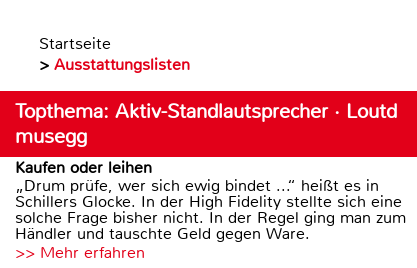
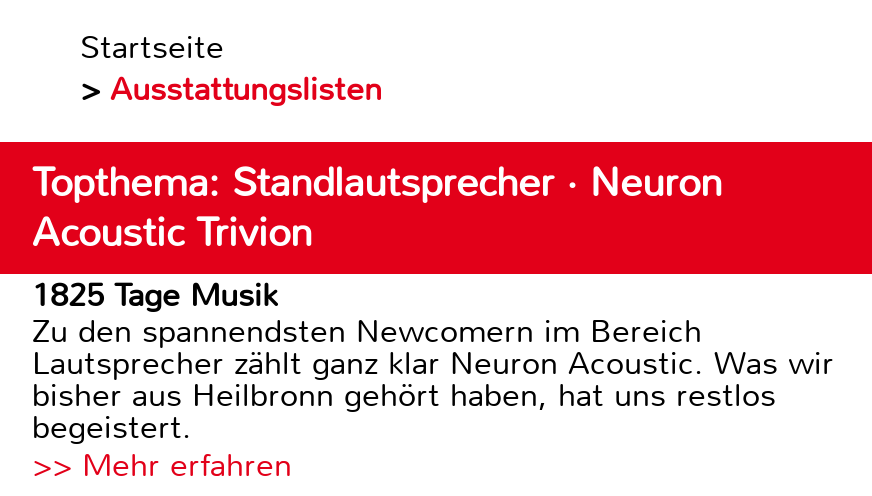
[15,99,406,244] Topthema: Aktiv-Standlautsprecher · Loutd | musegg | Kaufen oder leihen | „Drum prüfe, wer sich ewig bindet ...“ heißt es in | Schillers Glocke. In der High Fidelity stellte sich eine | solche Frage bisher nicht. In der Regel ging man zum | Händler und tauschte Geld gegen Ware. -> [32,158,834,448] Topthema: Standlautsprecher · Neuron | Acoustic Trivion | 1825 Tage Musik | Zu den spannendsten Newcomern im Bereich | Lautsprecher zählt ganz klar Neuron Acoustic. Was wir | bisher aus Heilbronn gehört haben, hat uns restlos | begeistert.

